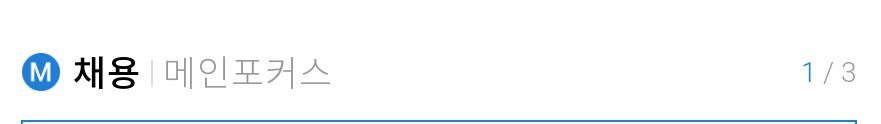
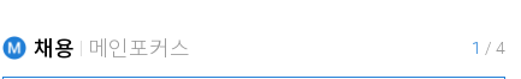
[801,57,857,89] 1 / 3 -> [472,39,505,58] 1 / 4

